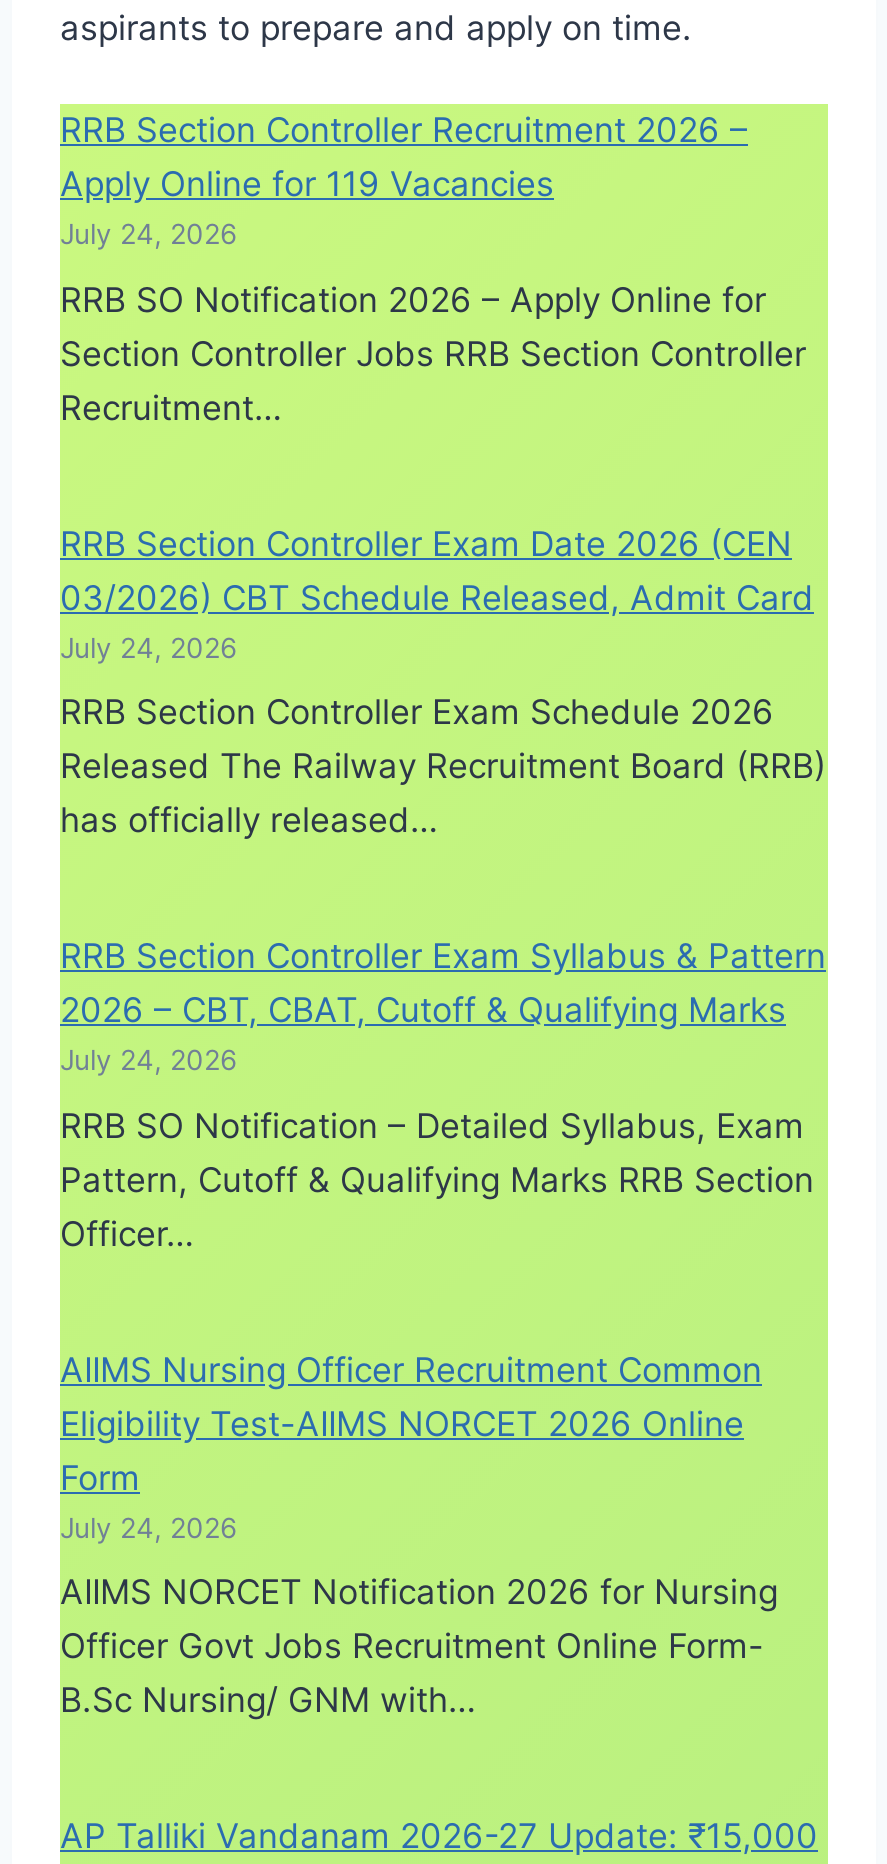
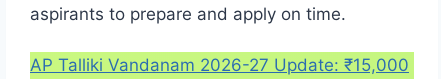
[60,110,826,1720] RRB Section Controller Recruitment 2026 – | Apply Online for 119 Vacancies | July 24, 2026 | RRB SO Notification 2026 – Apply Online for | Section Controller Jobs RRB Section Controller | Recruitment… | RRB Section Controller Exam Date 2026 (CEN | 03/2026) CBT Schedule Released, Admit Card | July 24, 2026 | RRB Section Controller Exam Schedule 2026 | Released The Railway Recruitment Board (RRB) | has officially released… | RRB Section Controller Exam Syllabus & Pattern | 2026 – CBT, CBAT, Cutoff & Qualifying Marks | July 24, 2026 | RRB SO Notification – Detailed Syllabus, Exam | Pattern, Cutoff & Qualifying Marks RRB Section | Officer… | AIIMS Nursing Officer Recruitment Common | Eligibility Test-AIIMS NORCET 2026 Online | Form | July 24, 2026 | AIIMS NORCET Notification 2026 for Nursing | Officer Govt Jobs Recruitment Online Form- | B.Sc Nursing/ GNM with… -> none

